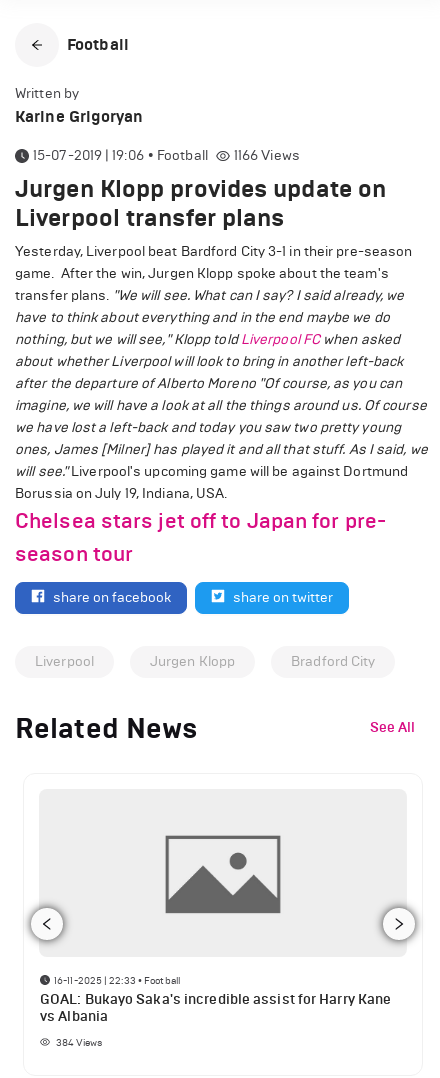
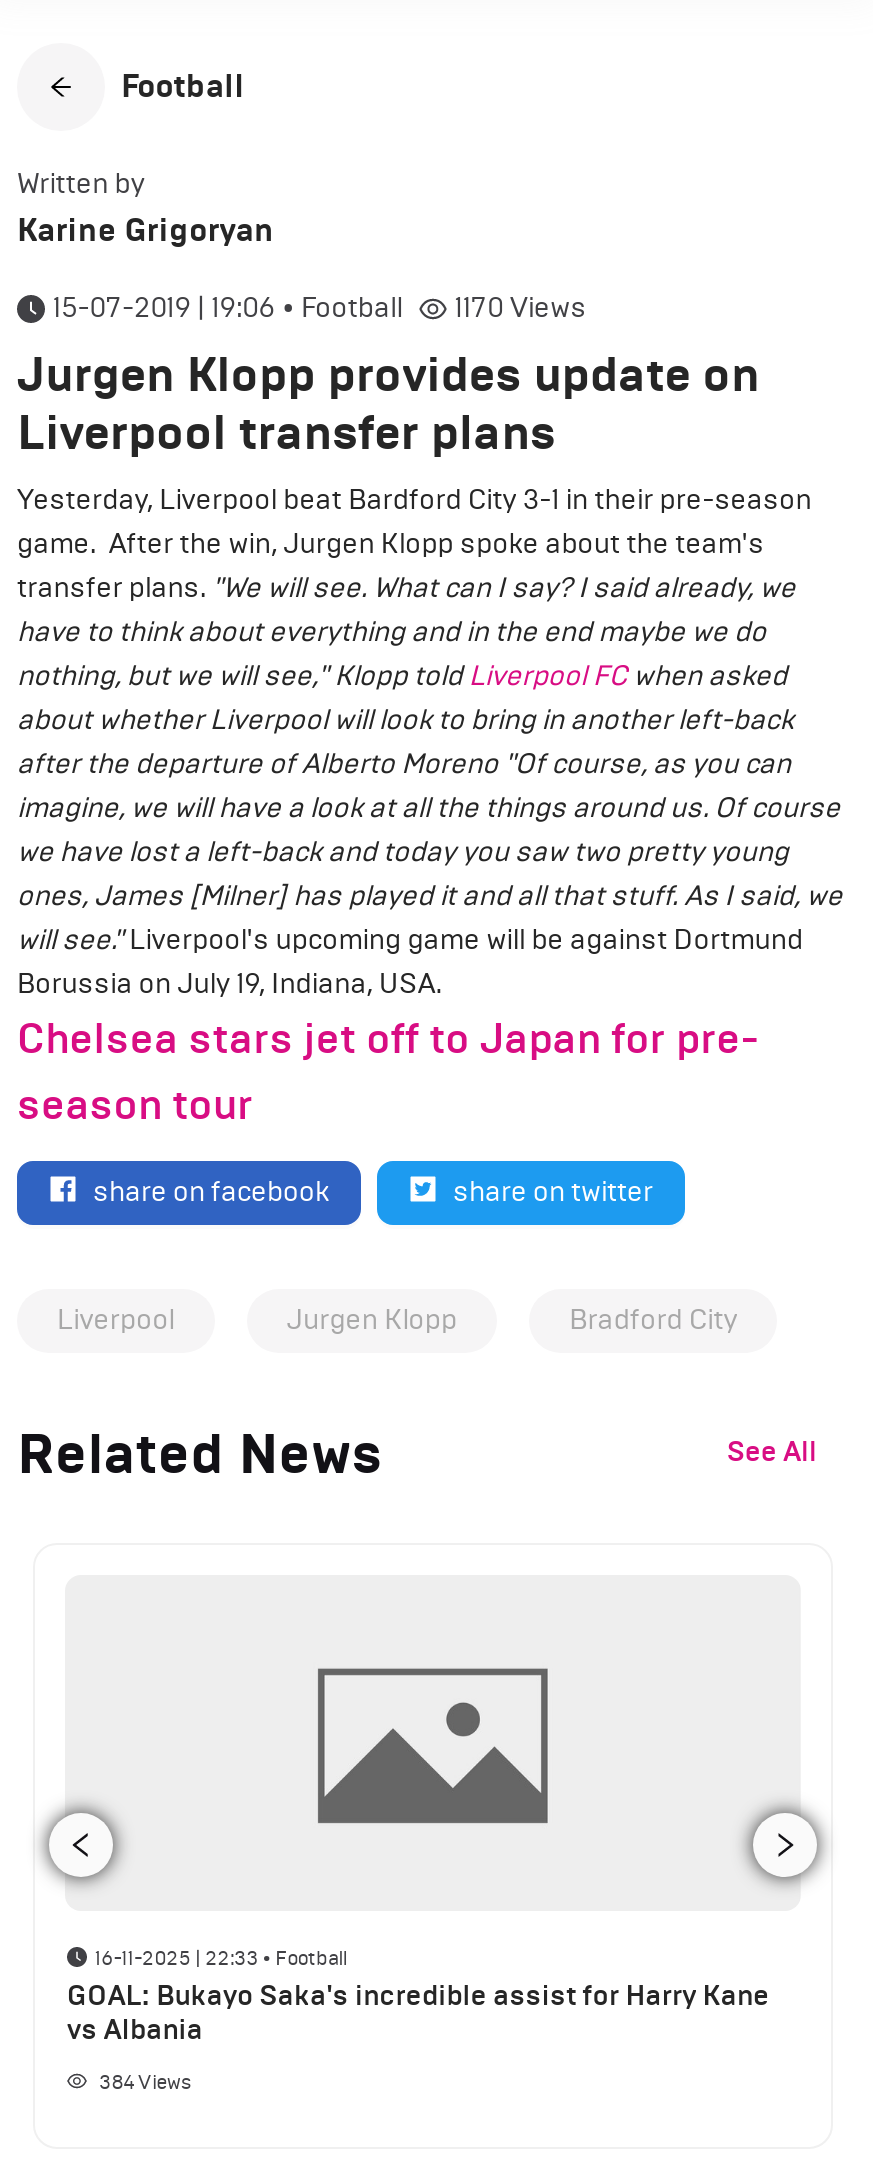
[234,147,300,164] 1166 Views -> [455,291,587,325] 1170 Views

